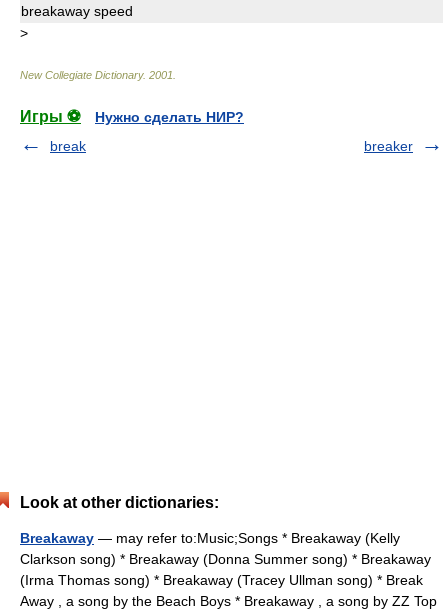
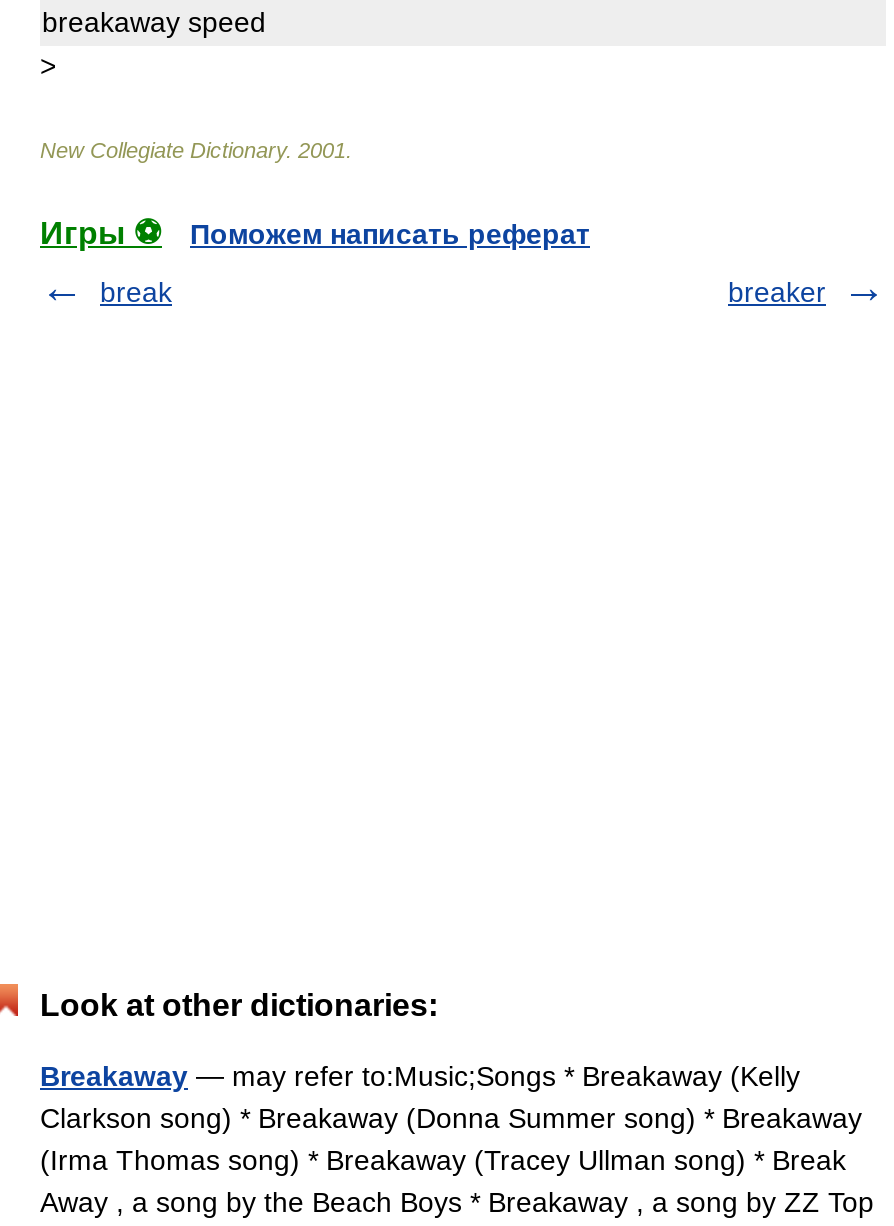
[95,109,244,125] Нужно сделать НИР? -> [190,218,590,250] Поможем написать реферат

